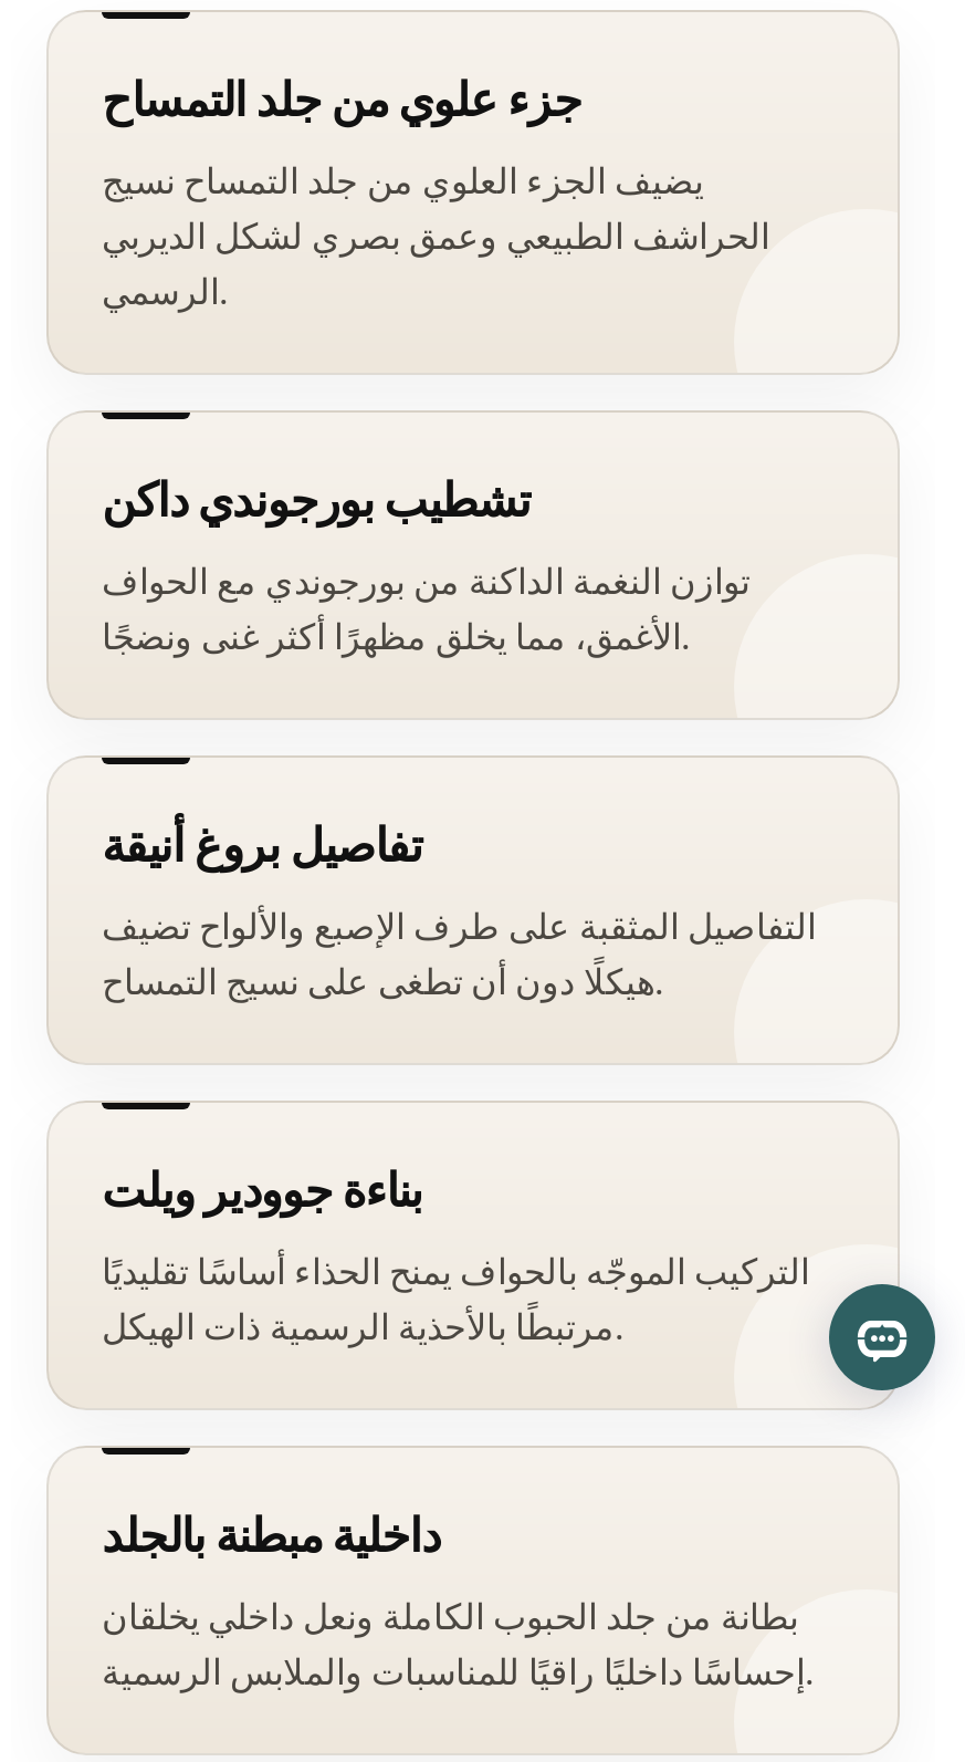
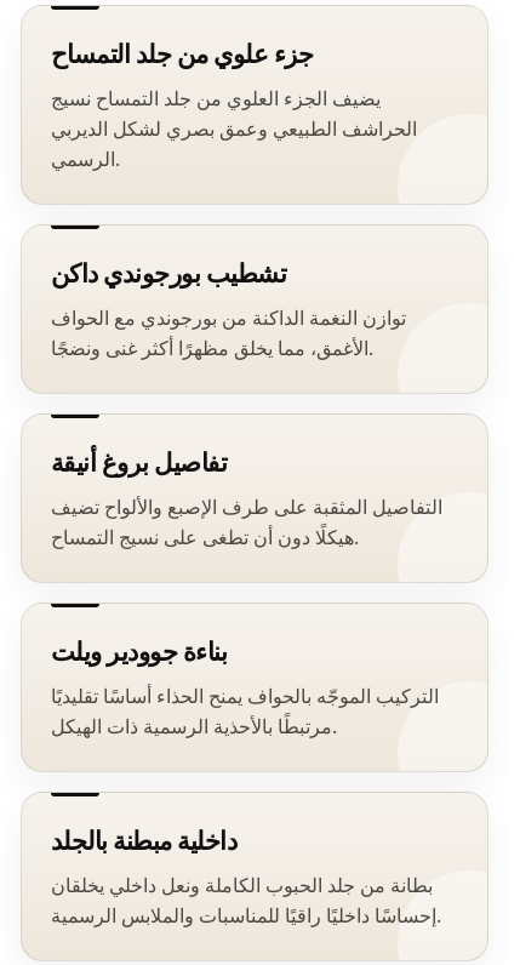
[825,1282,937,1395] [image] -> none

